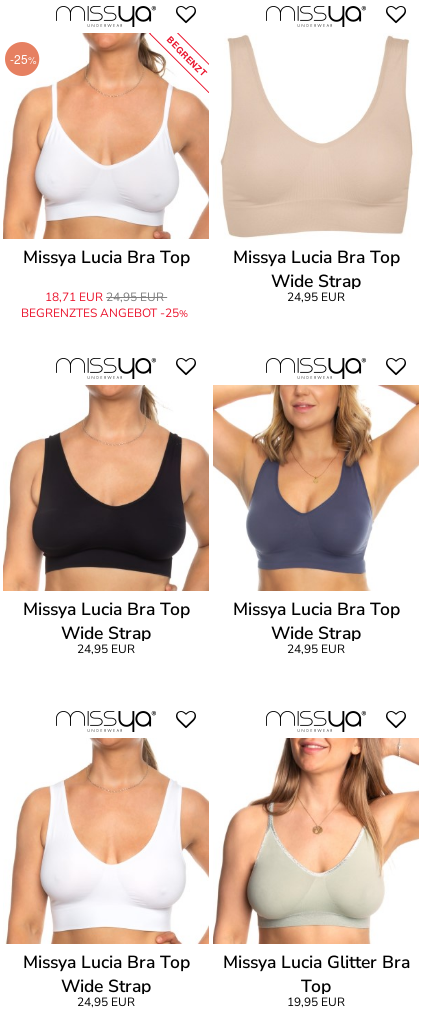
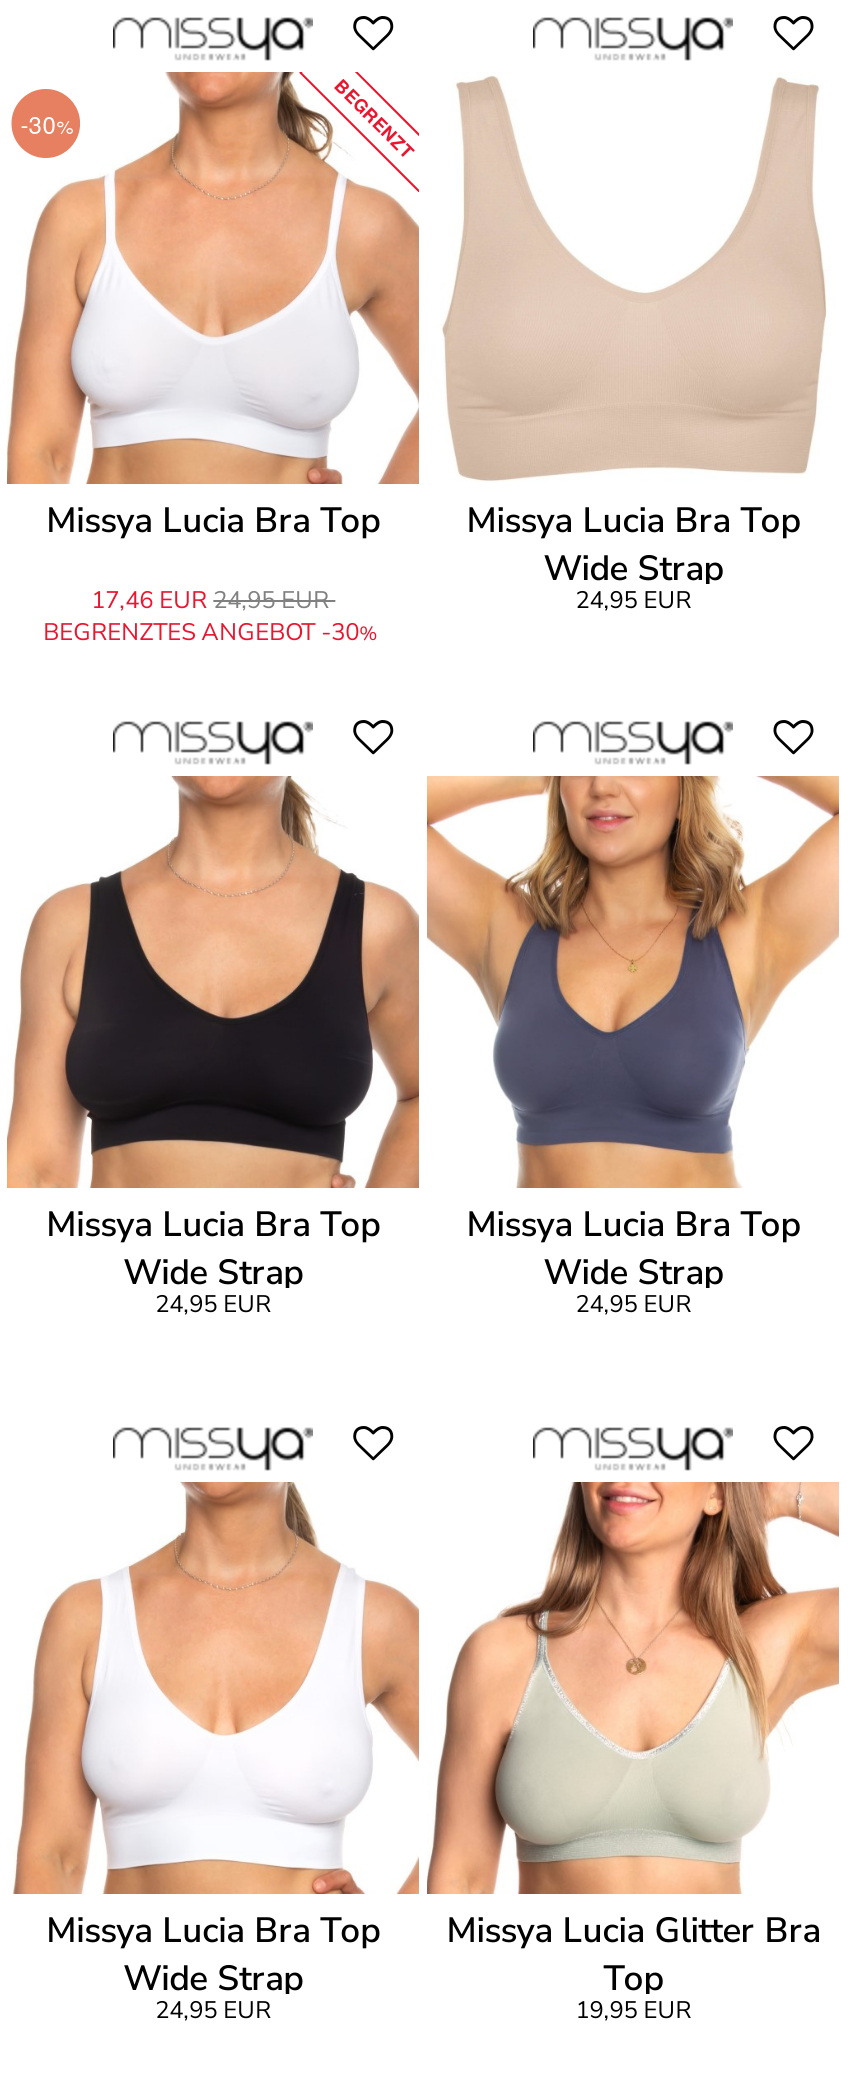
[10,50,37,67] -25% -> [20,106,74,140] -30%
[45,289,167,305] 18,71 EUR 24,95 EUR -> [91,583,335,615] 17,46 EUR 24,95 EUR
[21,305,188,321] BEGRENZTES ANGEBOT -25% -> [43,615,377,647] BEGRENZTES ANGEBOT -30%

